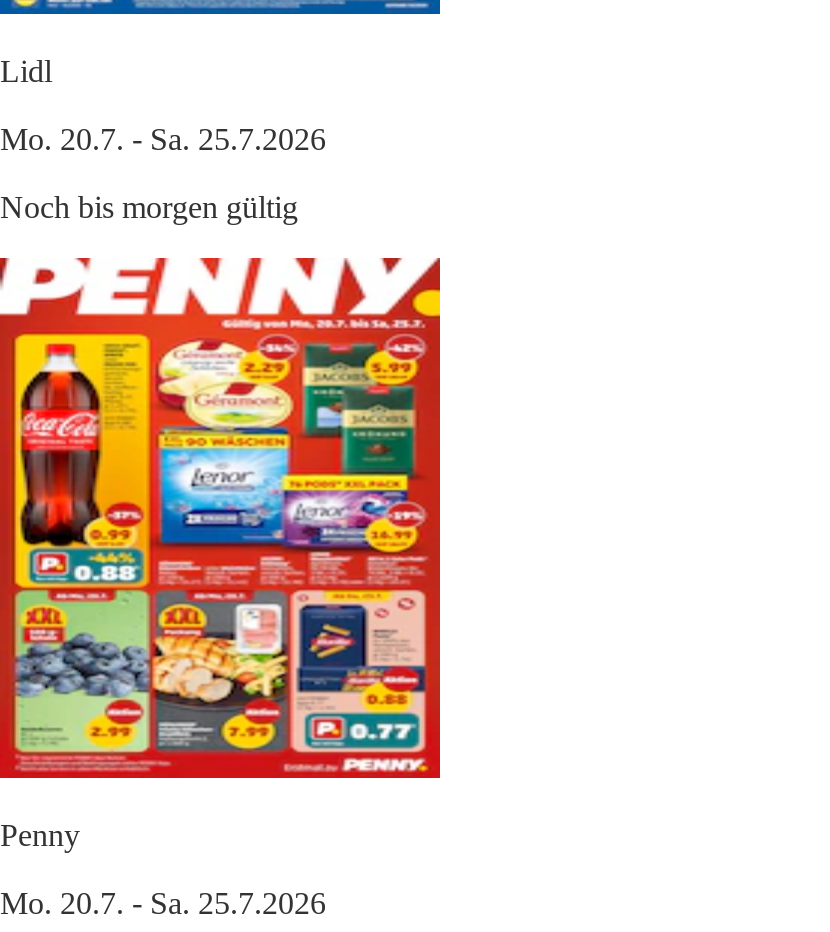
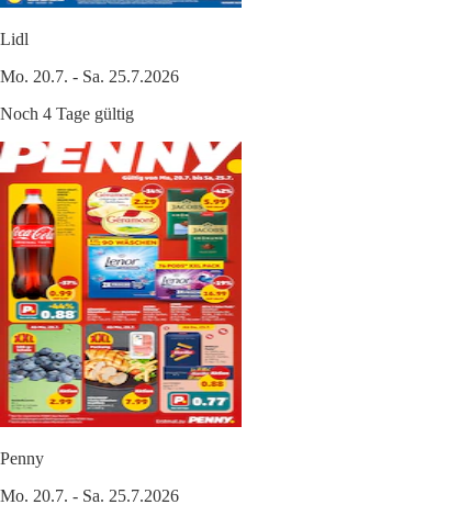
[0,189,298,223] Noch bis morgen gültig -> [0,104,134,123] Noch 4 Tage gültig

